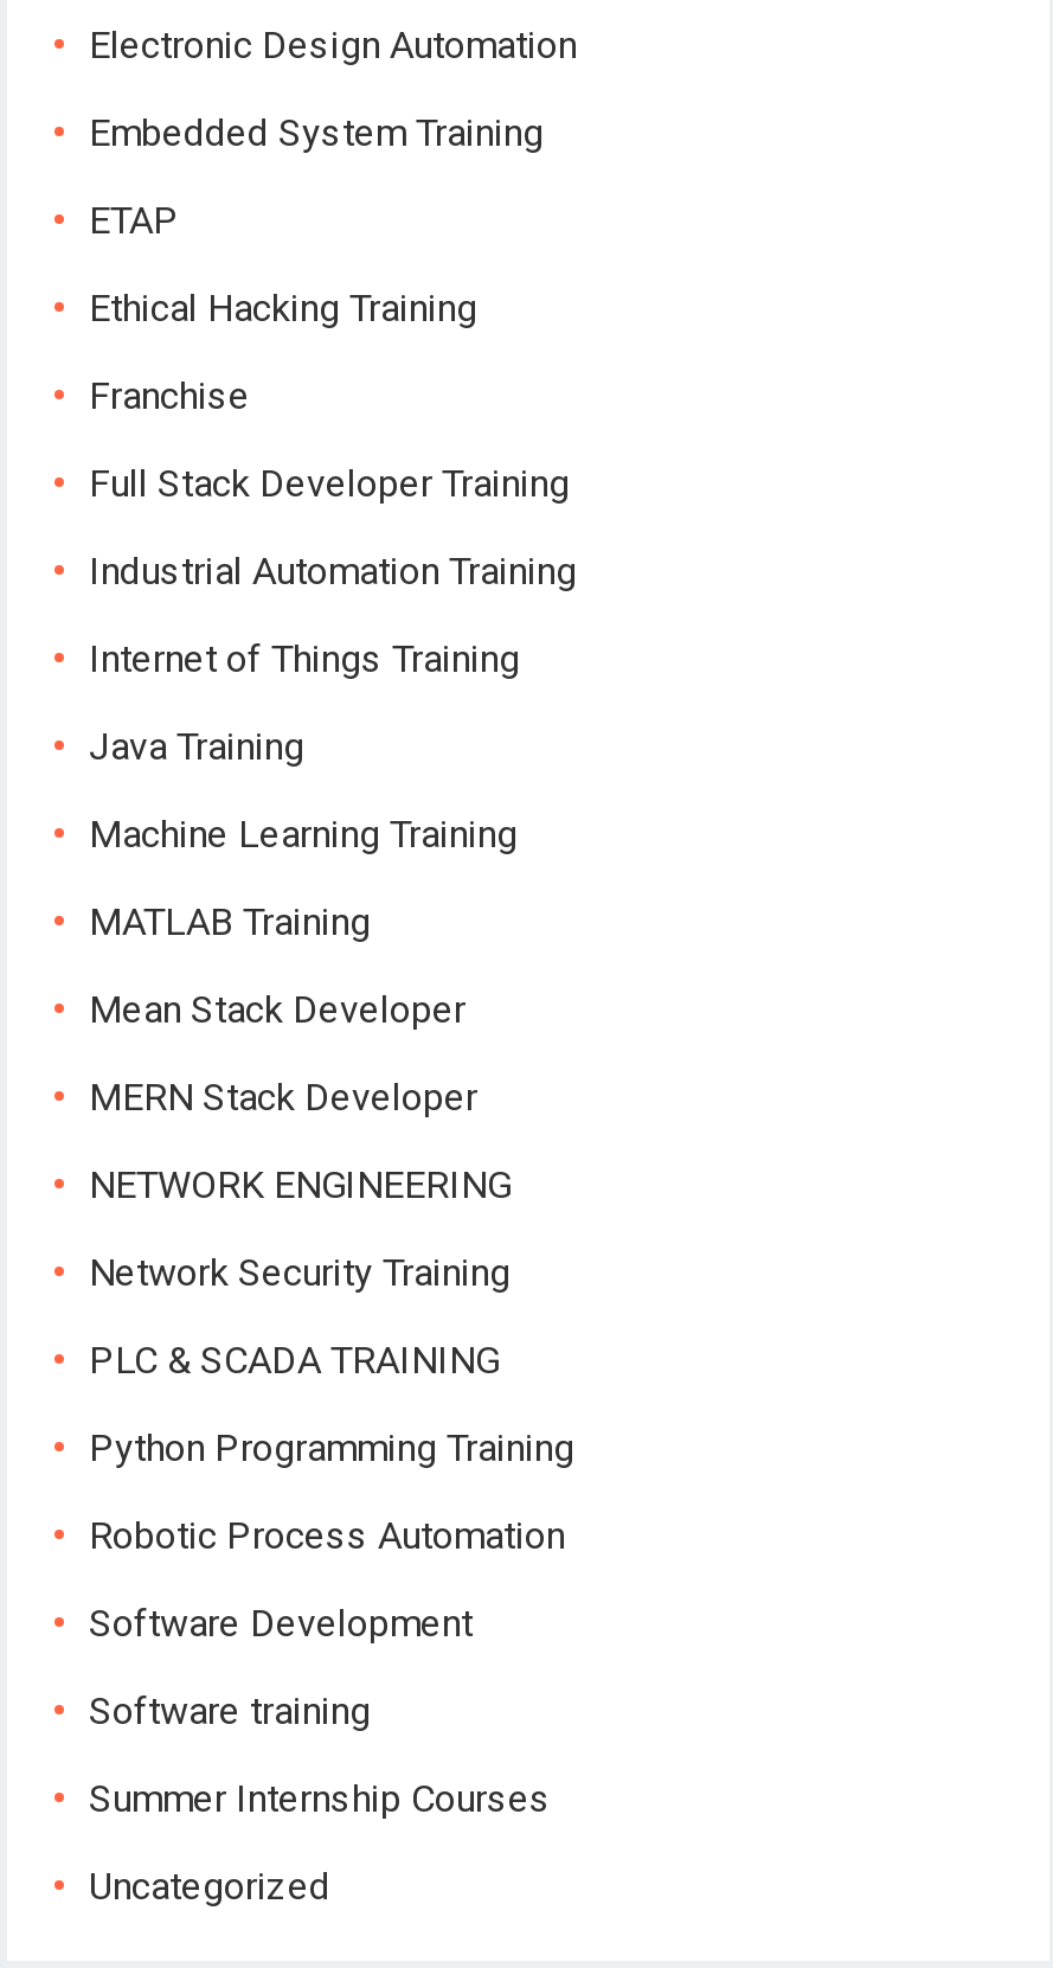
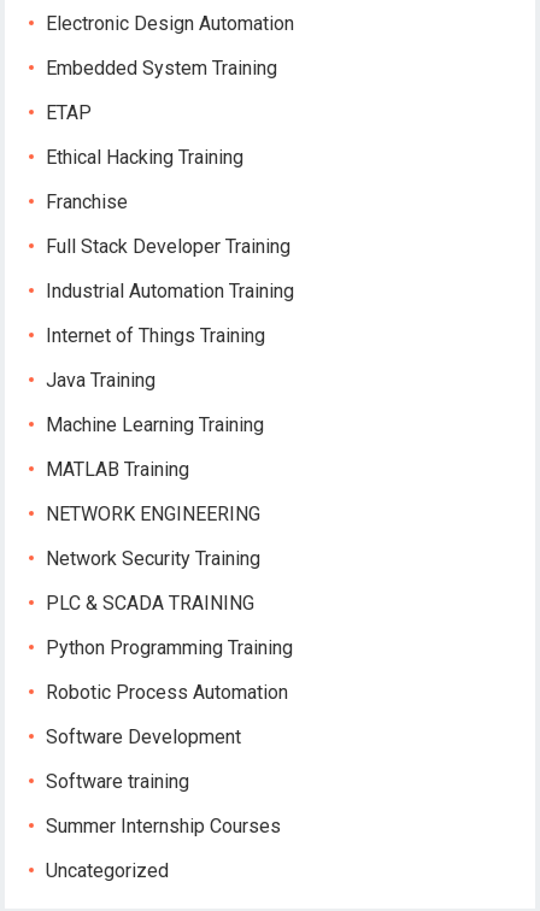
[89,987,477,1120] Mean Stack Developer | MERN Stack Developer -> none

